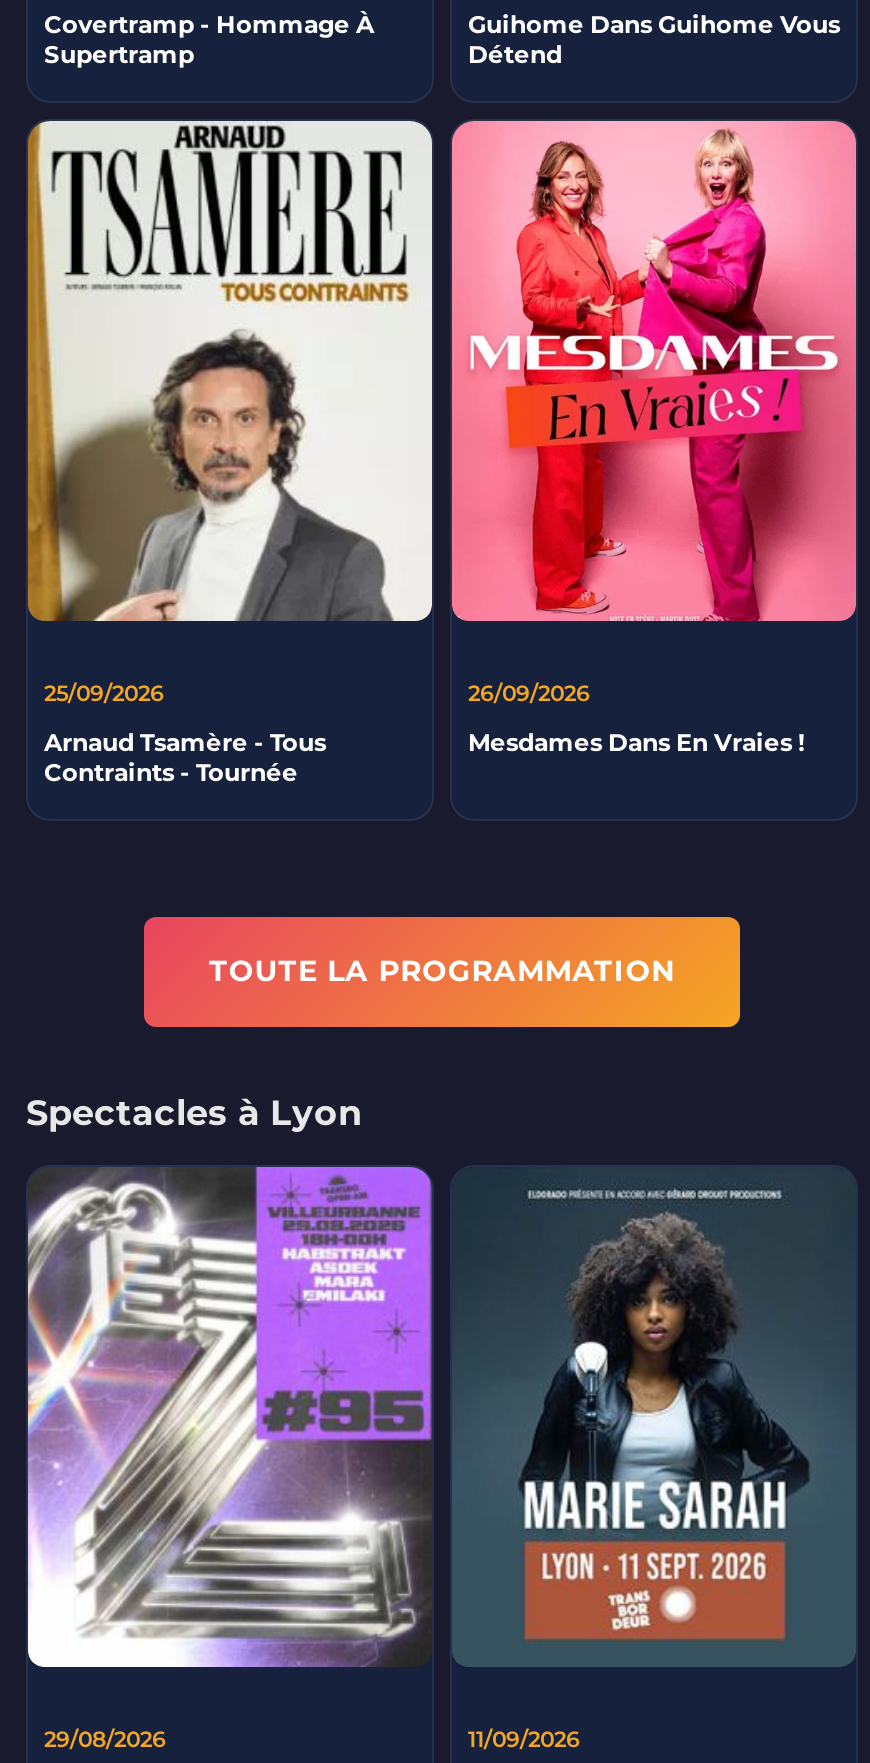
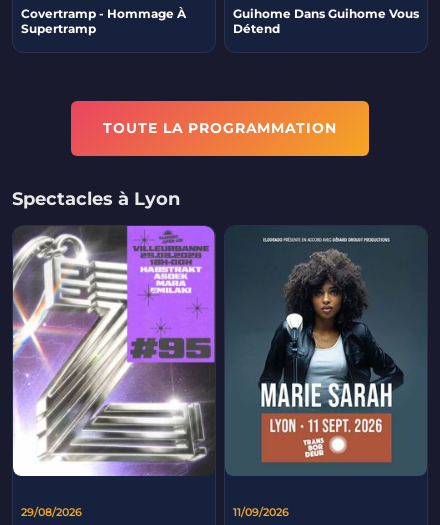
[26,119,434,787] [image] | 25/09/2026 | Arnaud Tsamère - Tous | Contraints - Tournée -> none
[450,119,858,757] [image] | 26/09/2026 | Mesdames Dans En Vraies ! -> none

